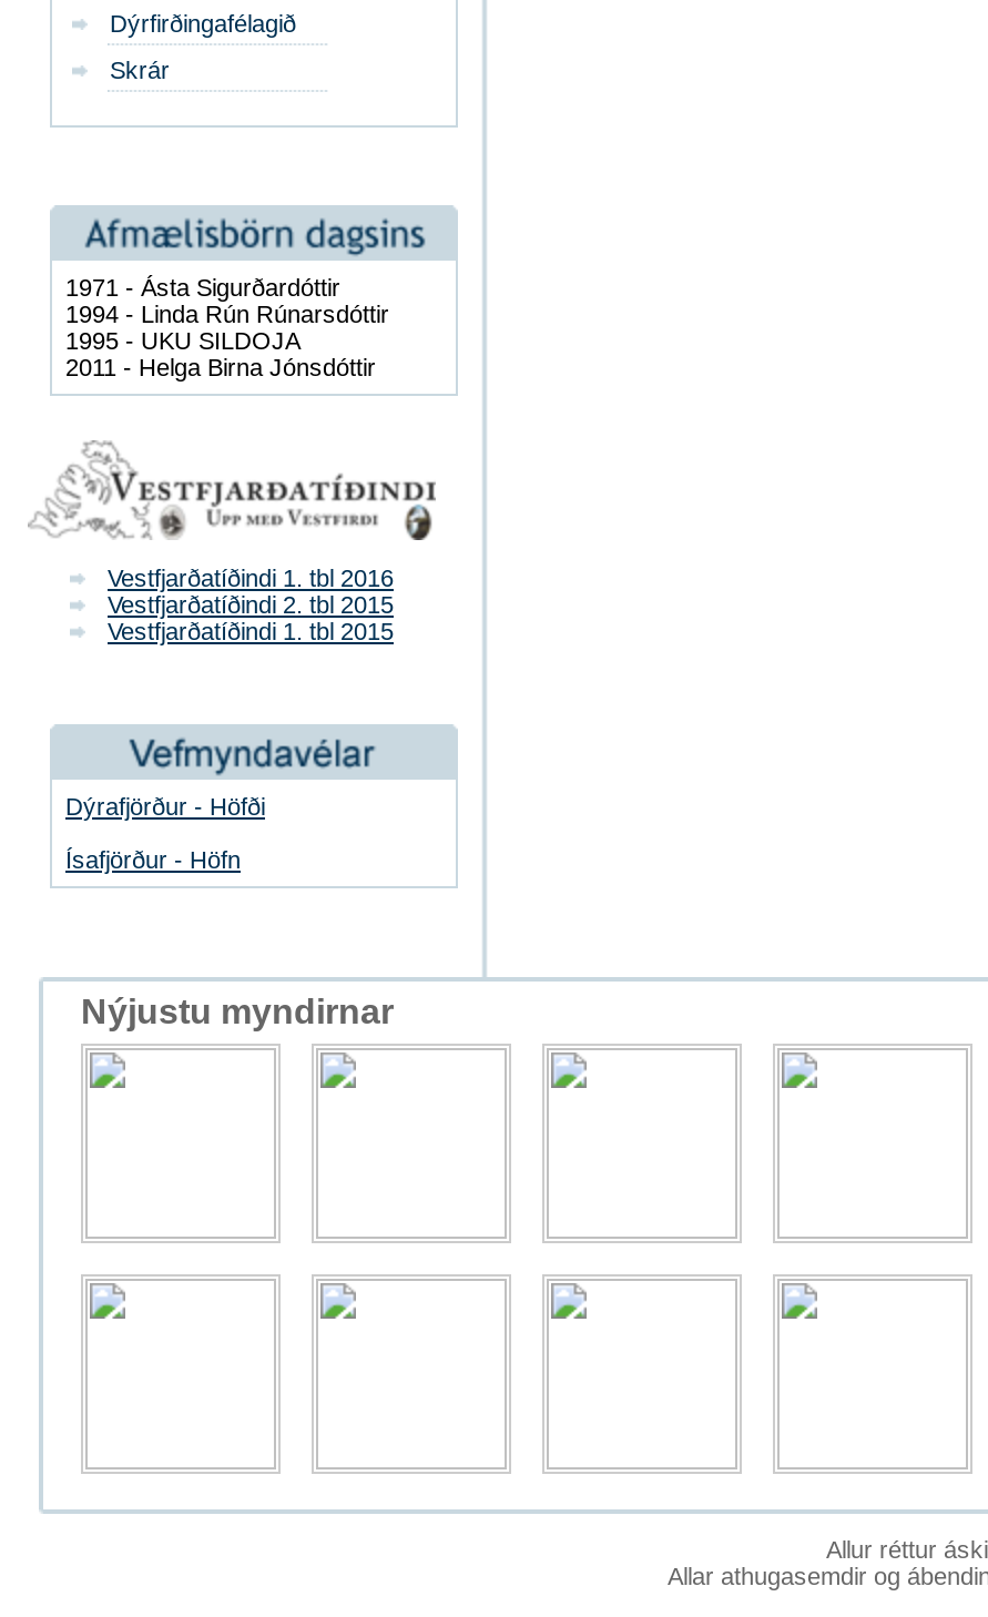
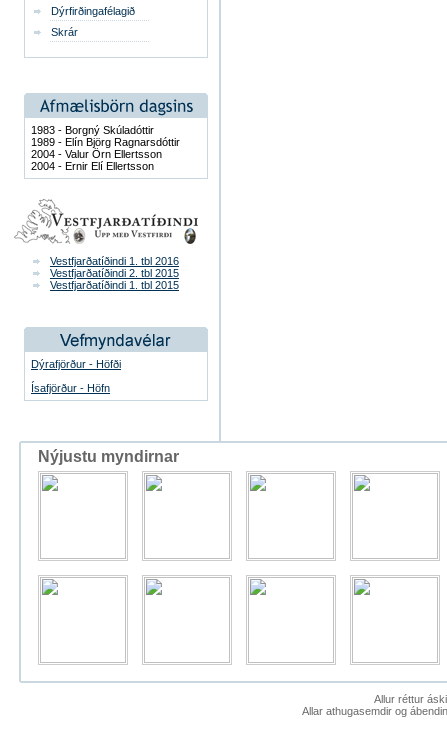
[65,274,389,380] 1971 - Ásta Sigurðardóttir | 1994 - Linda Rún Rúnarsdóttir | 1995 - UKU SILDOJA | 2011 - Helga Birna Jónsdóttir -> [31,124,180,172] 1983 - Borgný Skúladóttir | 1989 - Elín Björg Ragnarsdóttir | 2004 - Valur Örn Ellertsson | 2004 - Ernir Elí Ellertsson

